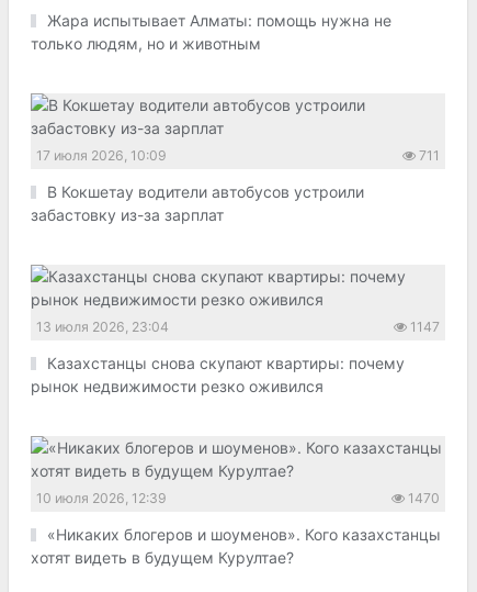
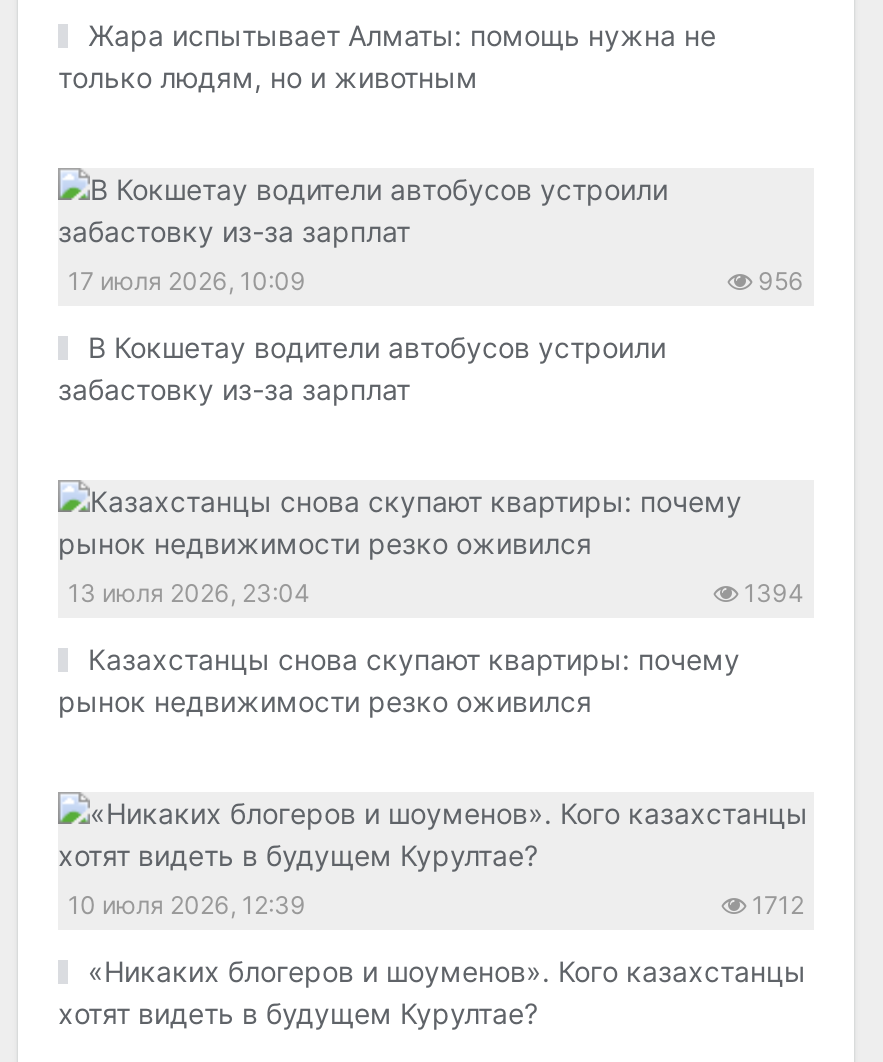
[416,147,440,164] 711 -> [752,266,804,296] 956
[407,319,440,335] 1147 -> [738,578,804,608] 1394
[405,490,440,507] 1470 -> [746,890,804,920] 1712

